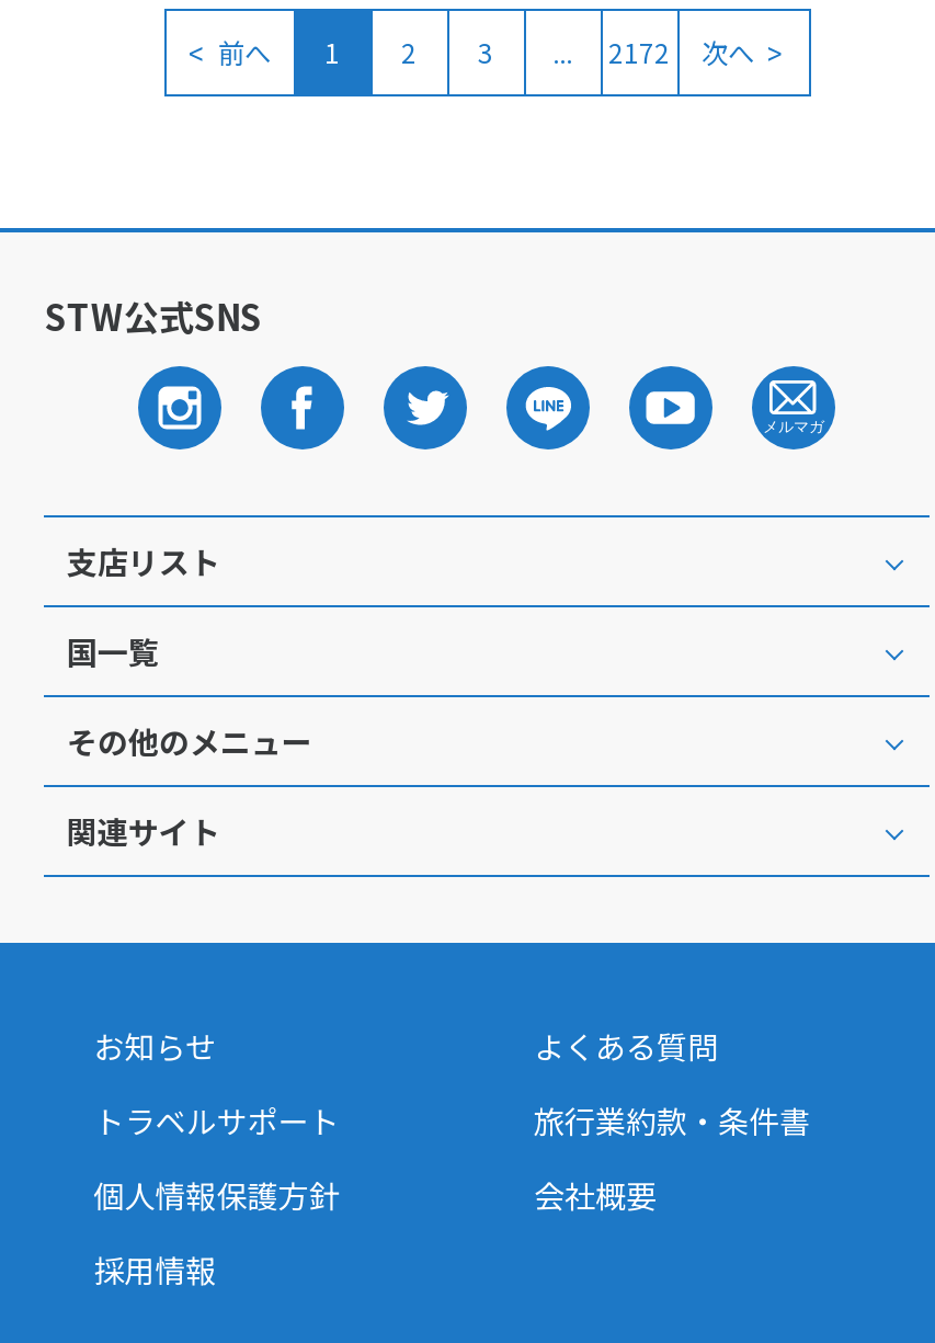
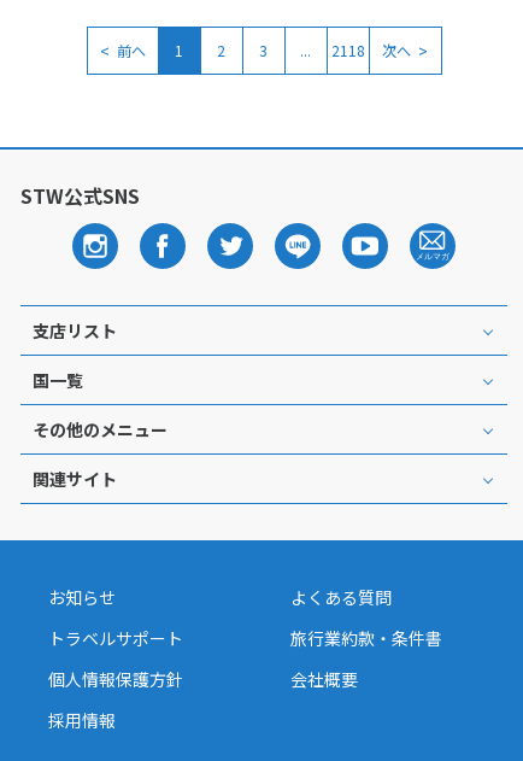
[608,32,670,71] 2172 -> [331,39,365,61] 2118

